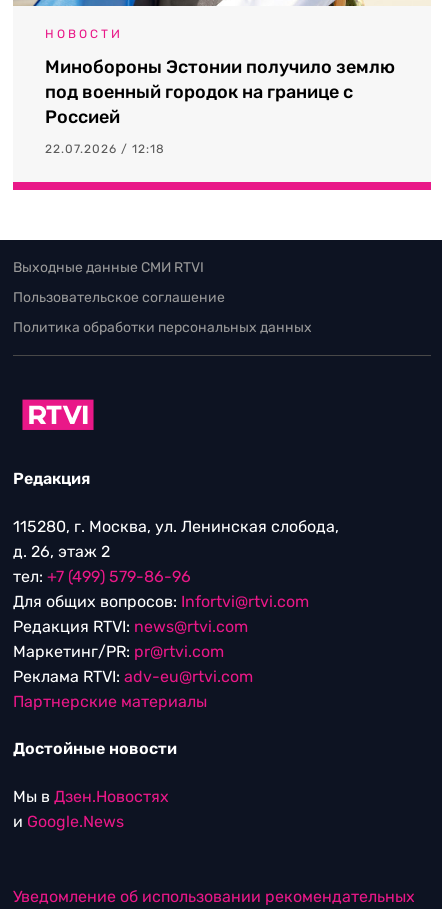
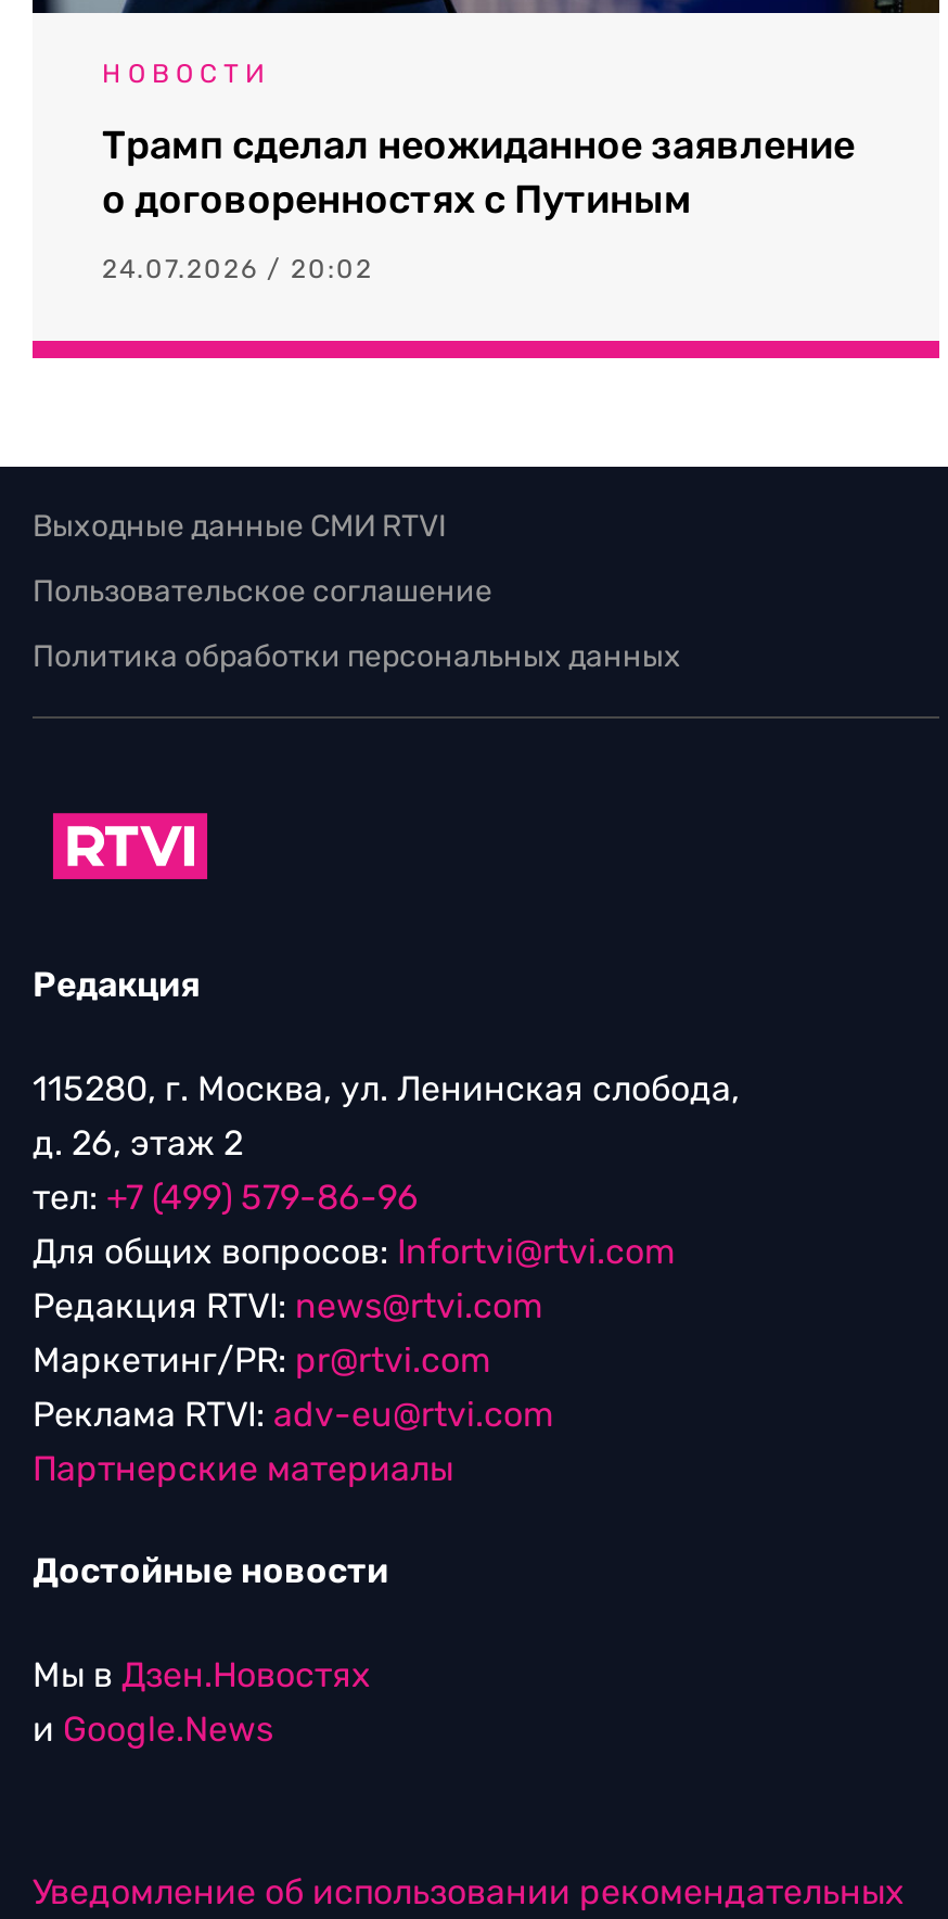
[45,56,395,128] Минобороны Эстонии получило землю | под военный городок на границе с | Россией -> [102,122,855,224] Трамп сделал неожиданное заявление | о договоренностях с Путиным
[45,142,165,156] 22.07.2026 / 12:18 -> [102,254,373,285] 24.07.2026 / 20:02

